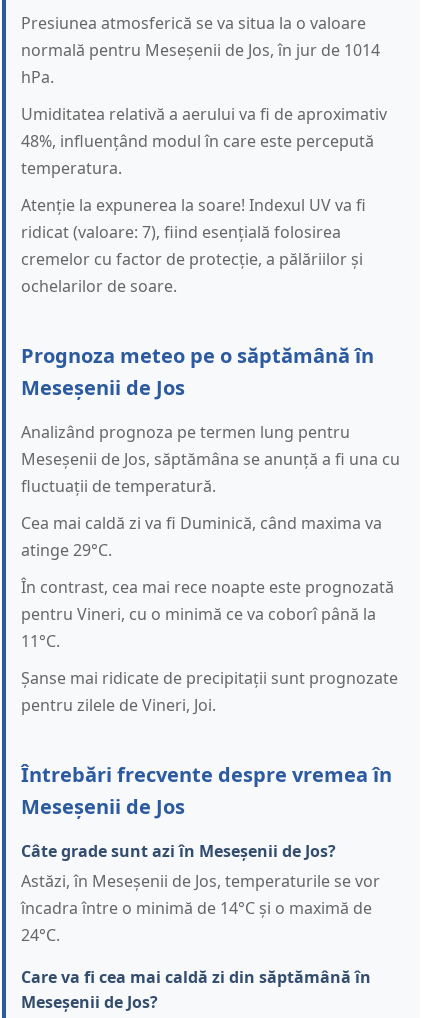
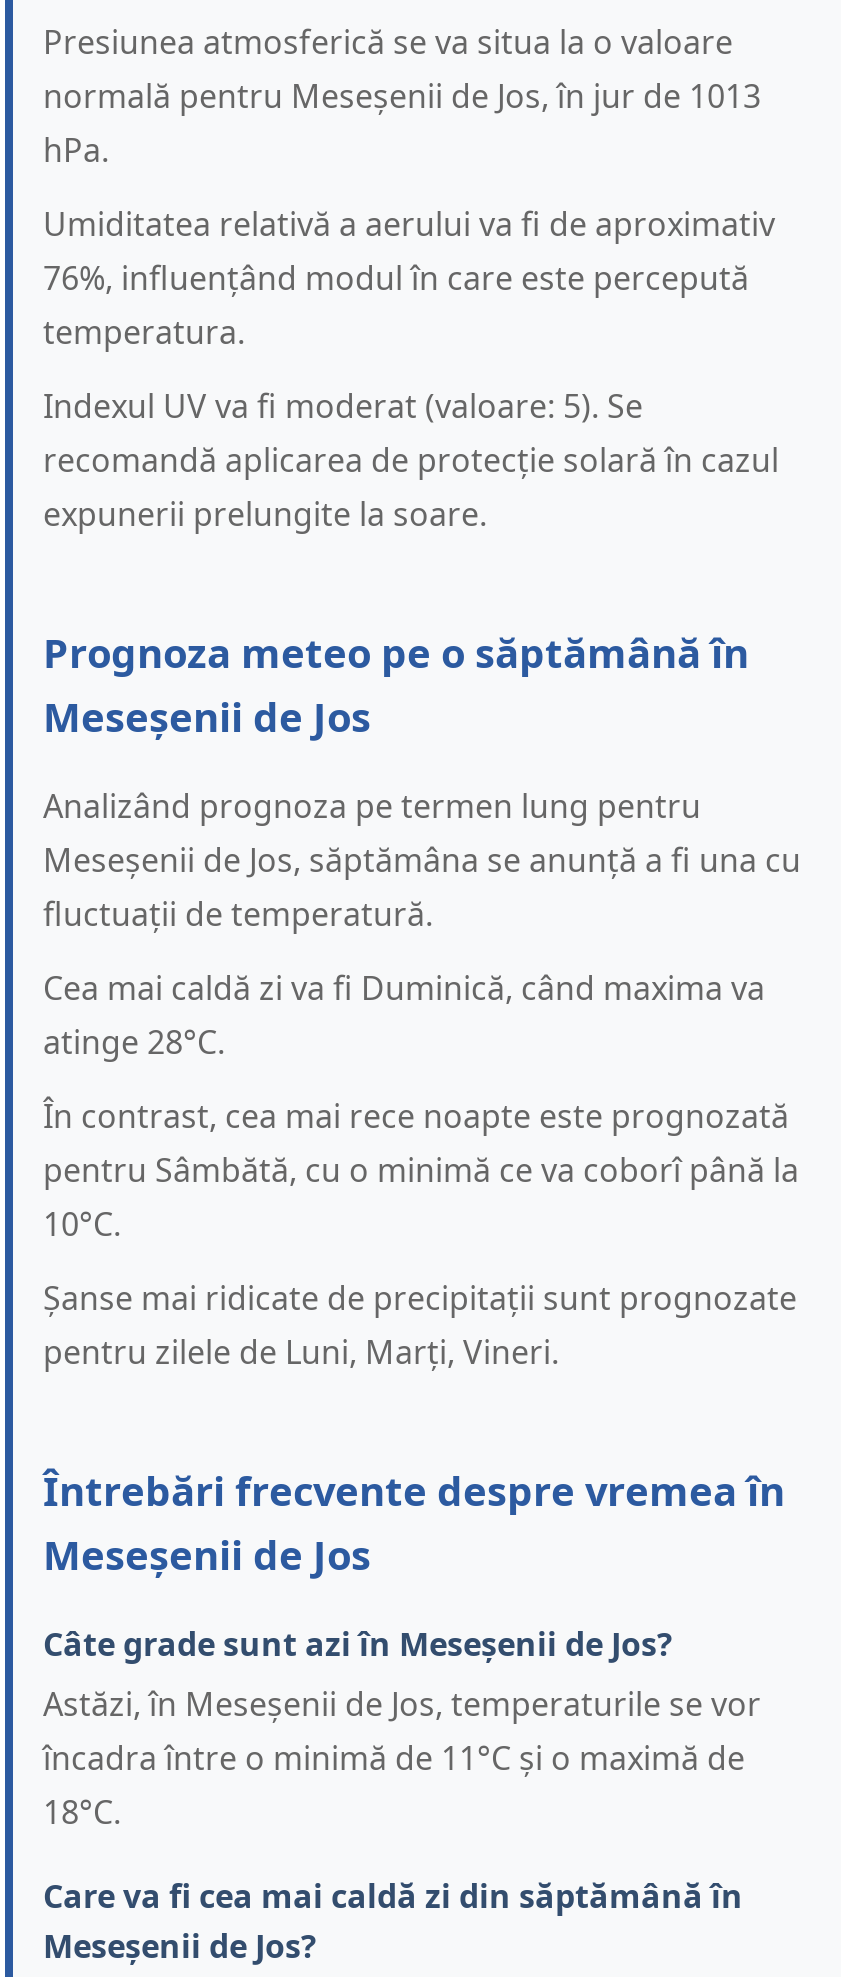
[21,39,380,61] normală pentru Meseșenii de Jos, în jur de 1014 -> [43,75,761,119] normală pentru Meseșenii de Jos, în jur de 1013
[21,130,374,152] 48%, influențând modul în care este percepută -> [43,257,749,301] 76%, influențând modul în care este percepută
[21,194,366,297] Atenție la expunerea la soare! Indexul UV va fi | ridicat (valoare: 7), fiind esențială folosirea | cremelor cu factor de protecție, a pălăriilor și | ochelarilor de soare. -> [43,385,779,537] Indexul UV va fi moderat (valoare: 5). Se | recomandă aplicarea de protecție solară în cazul | expunerii prelungite la soare.
[21,539,112,561] atinge 29°C. -> [43,1021,225,1065] atinge 28°C.
[21,603,376,652] pentru Vineri, cu o minimă ce va coborî până la | 11°C. -> [43,1149,799,1247] pentru Sâmbătă, cu o minimă ce va coborî până la | 10°C.
[21,694,216,716] pentru zilele de Vineri, Joi. -> [43,1331,559,1375] pentru zilele de Luni, Marți, Vineri.
[21,897,372,946] încadra între o minimă de 14°C și o maximă de | 24°C. -> [43,1737,745,1835] încadra între o minimă de 11°C și o maximă de | 18°C.

